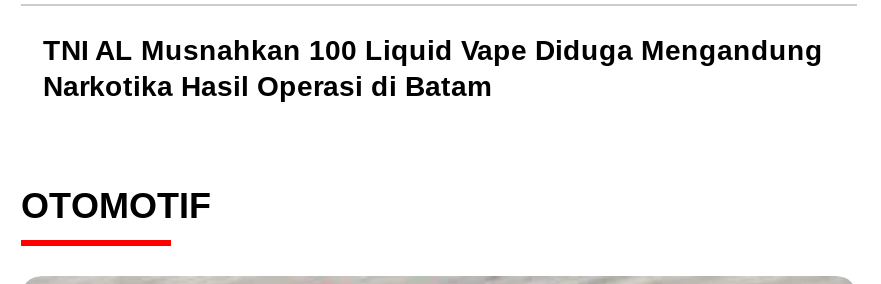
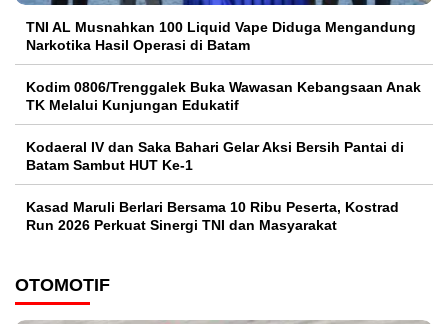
none -> [26,79,421,233] Kodim 0806/Trenggalek Buka Wawasan Kebangsaan Anak | TK Melalui Kunjungan Edukatif | Kodaeral IV dan Saka Bahari Gelar Aksi Bersih Pantai di | Batam Sambut HUT Ke-1 | Kasad Maruli Berlari Bersama 10 Ribu Peserta, Kostrad | Run 2026 Perkuat Sinergi TNI dan Masyarakat

